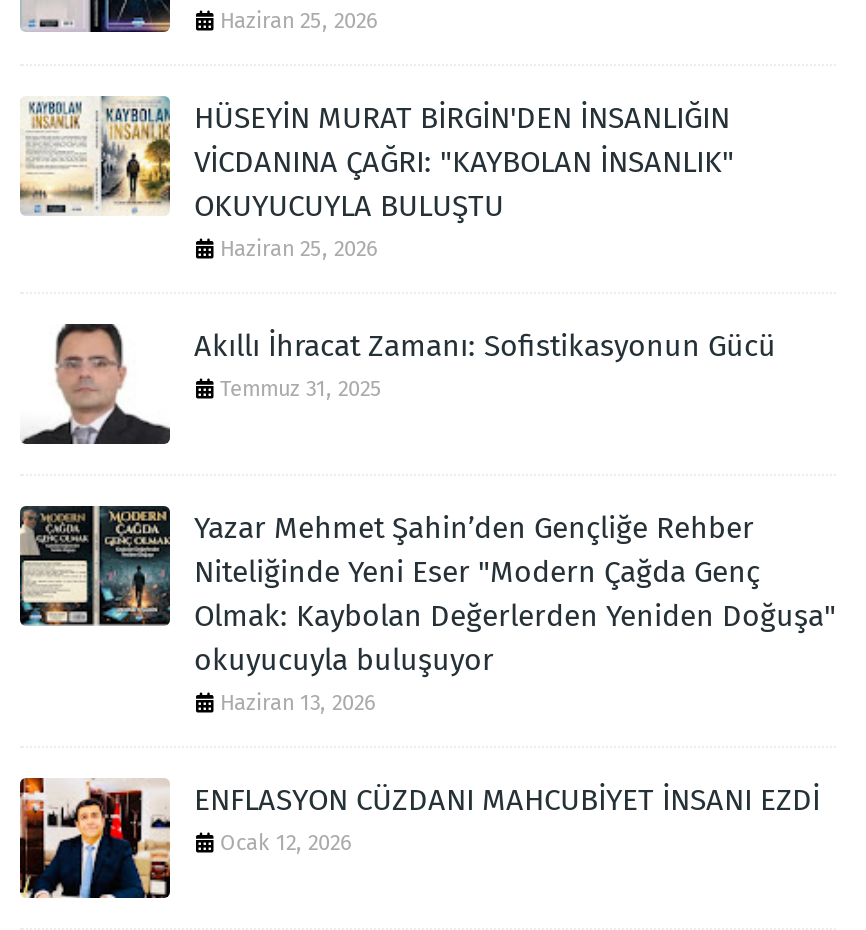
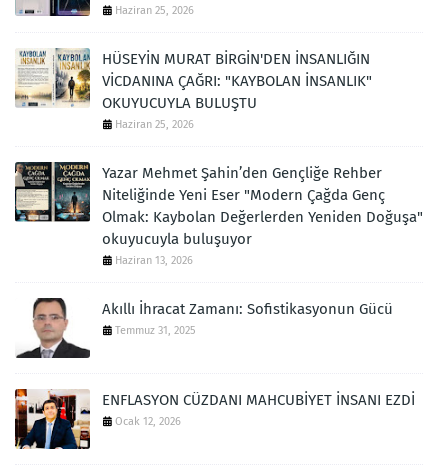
moved [20,324,776,446] -> [15,297,393,359]: [image] | Akıllı İhracat Zamanı: Sofistikasyonun Gücü | Temmuz 31, 2025
moved [18,504,836,716] -> [14,161,423,267]: [image] | Yazar Mehmet Şahin’den Gençliğe Rehber | Niteliğinde Yeni Eser "Modern Çağda Genç | Olmak: Kaybolan Değerlerden Yeniden Doğuşa" | okuyucuyla buluşuyor | Haziran 13, 2026

